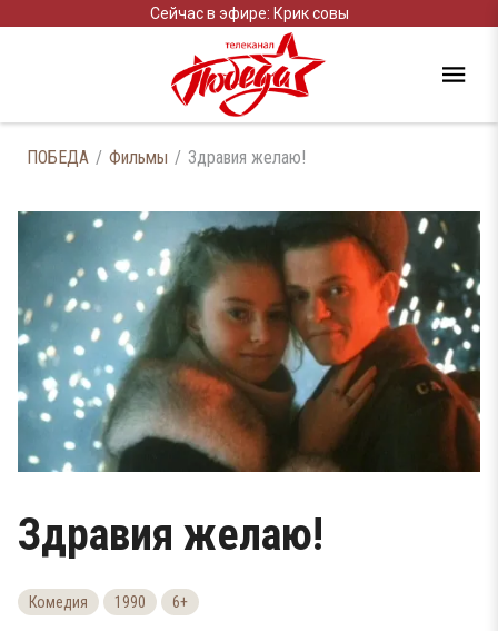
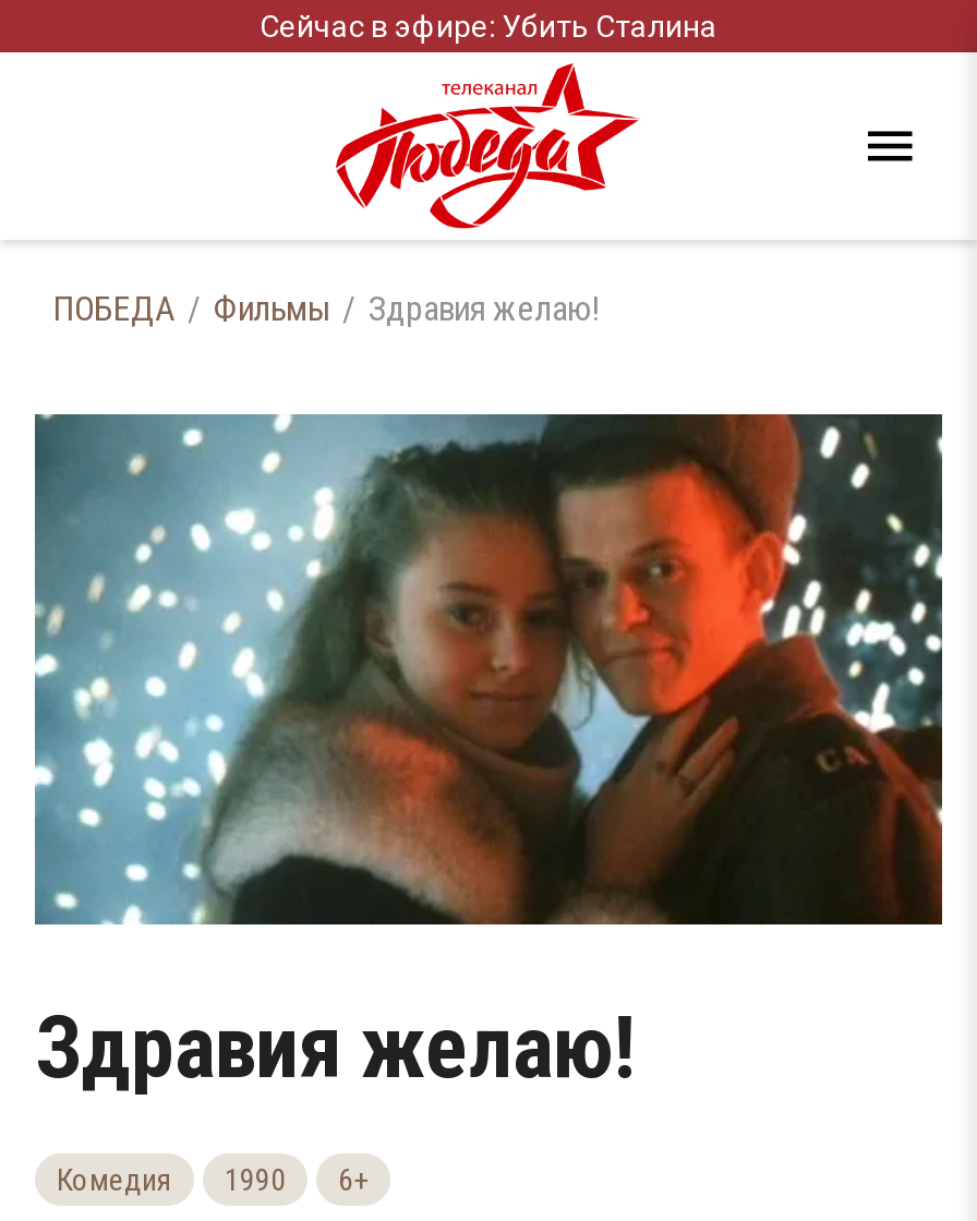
[150,4,348,22] Сейчас в эфире: Крик совы -> [260,9,717,44] Сейчас в эфире: Убить Сталина

